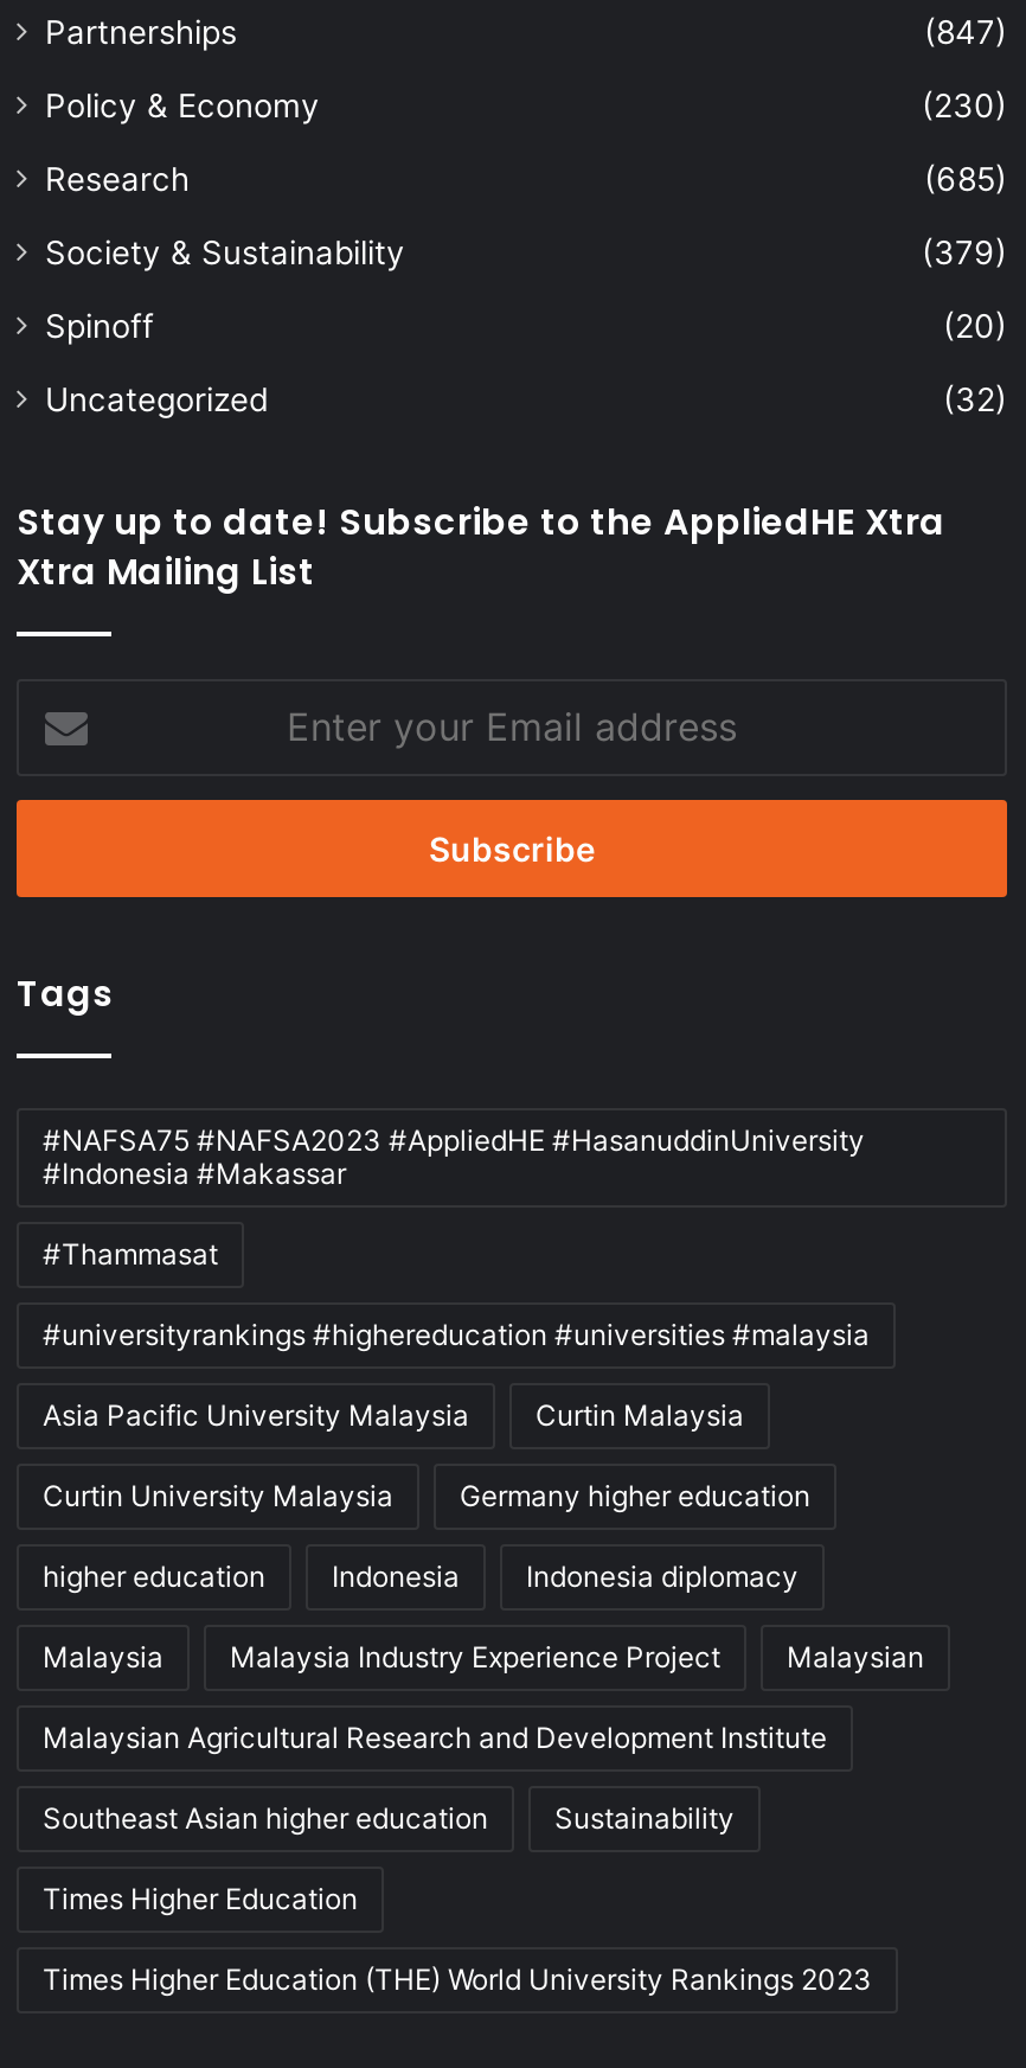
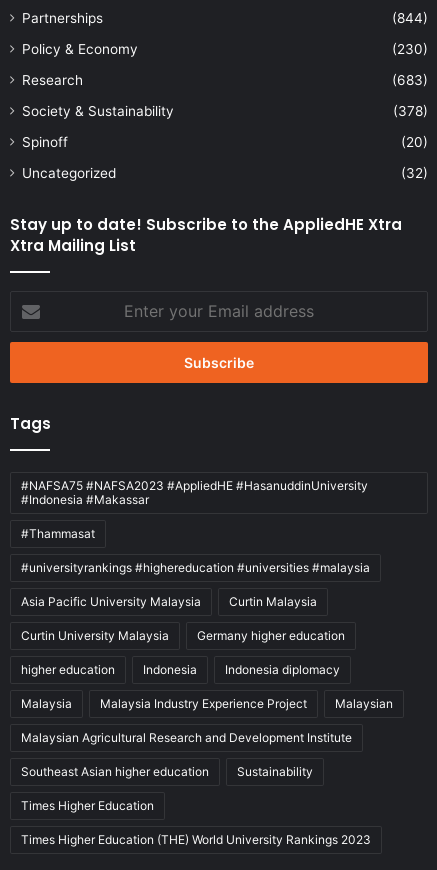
[924,12,1007,50] (847) -> [392,10,428,26] (844)
[924,159,1007,197] (685) -> [392,72,428,88] (683)
[922,233,1007,271] (379) -> [393,103,428,119] (378)

